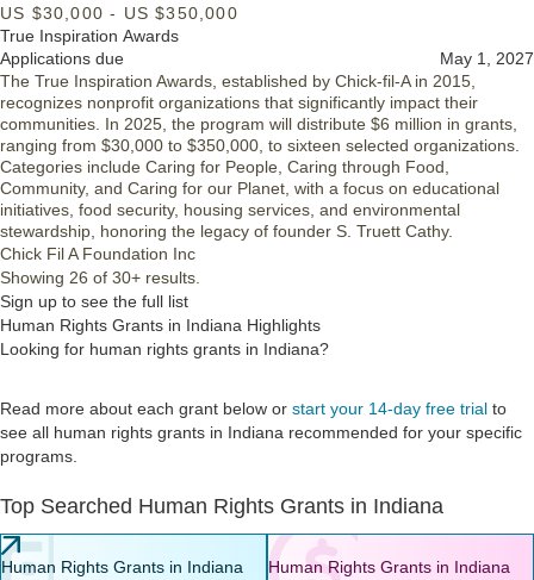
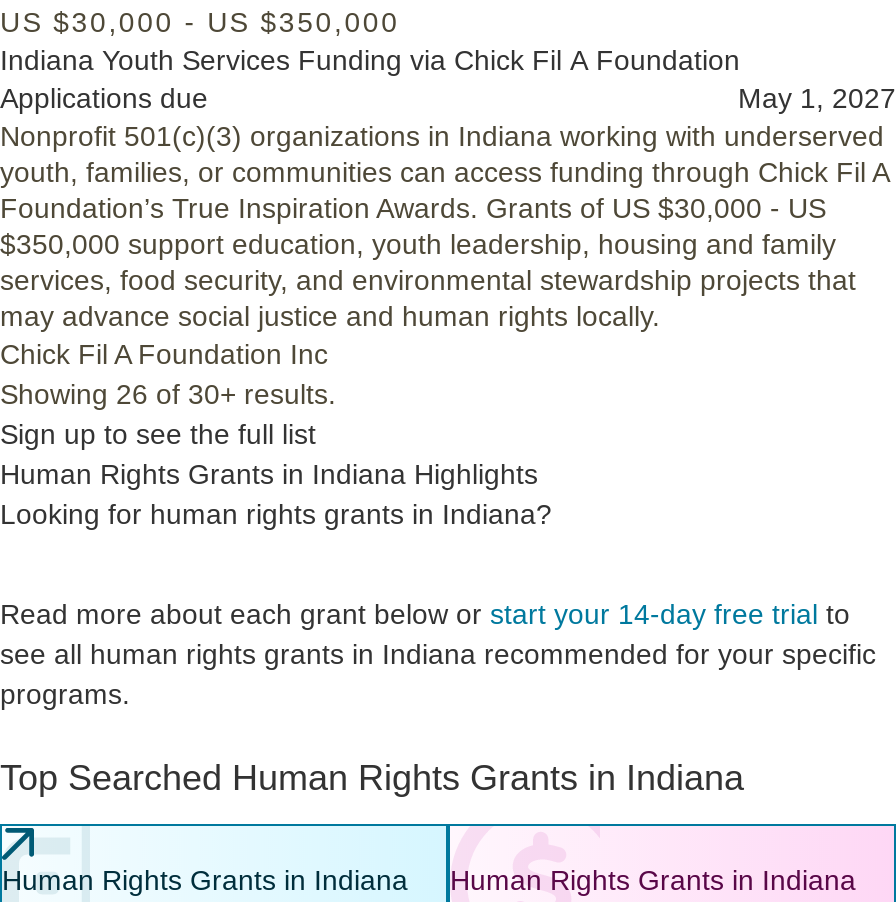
[0,26,179,45] True Inspiration Awards -> [0,44,740,76] Indiana Youth Services Funding via Chick Fil A Foundation
[0,71,520,241] The True Inspiration Awards, established by Chick-fil-A in 2015, | recognizes nonprofit organizations that significantly impact their | communities. In 2025, the program will distribute $6 million in grants, | ranging from $30,000 to $350,000, to sixteen selected organizations. | Categories include Caring for People, Caring through Food, | Community, and Caring for our Planet, with a focus on educational | initiatives, food security, housing services, and environmental | stewardship, honoring the legacy of founder S. Truett Cathy. -> [0,120,888,332] Nonprofit 501(c)(3) organizations in Indiana working with underserved | youth, families, or communities can access funding through Chick Fil A | Foundation’s True Inspiration Awards. Grants of US $30,000 - US | $350,000 support education, youth leadership, housing and family | services, food security, and environmental stewardship projects that | may advance social justice and human rights locally.

